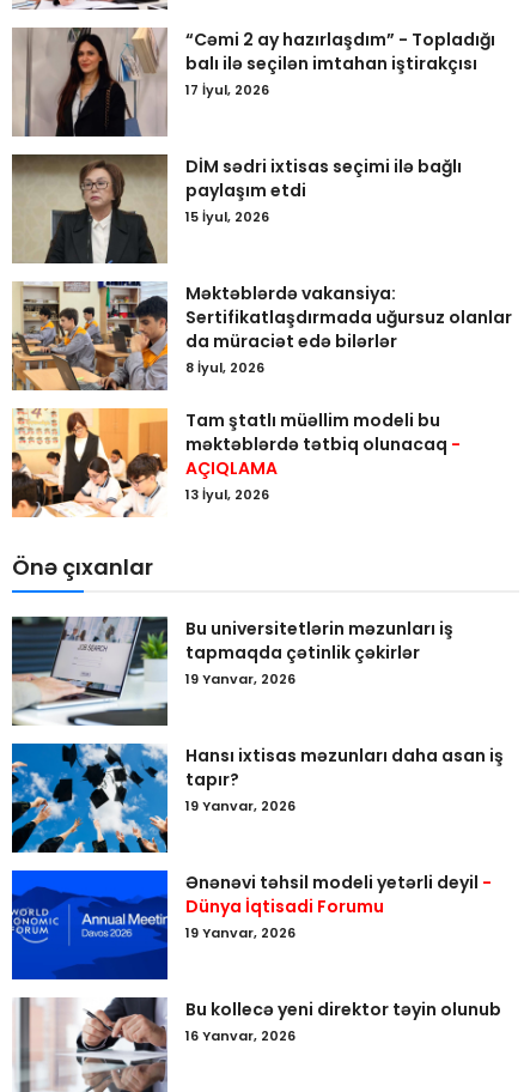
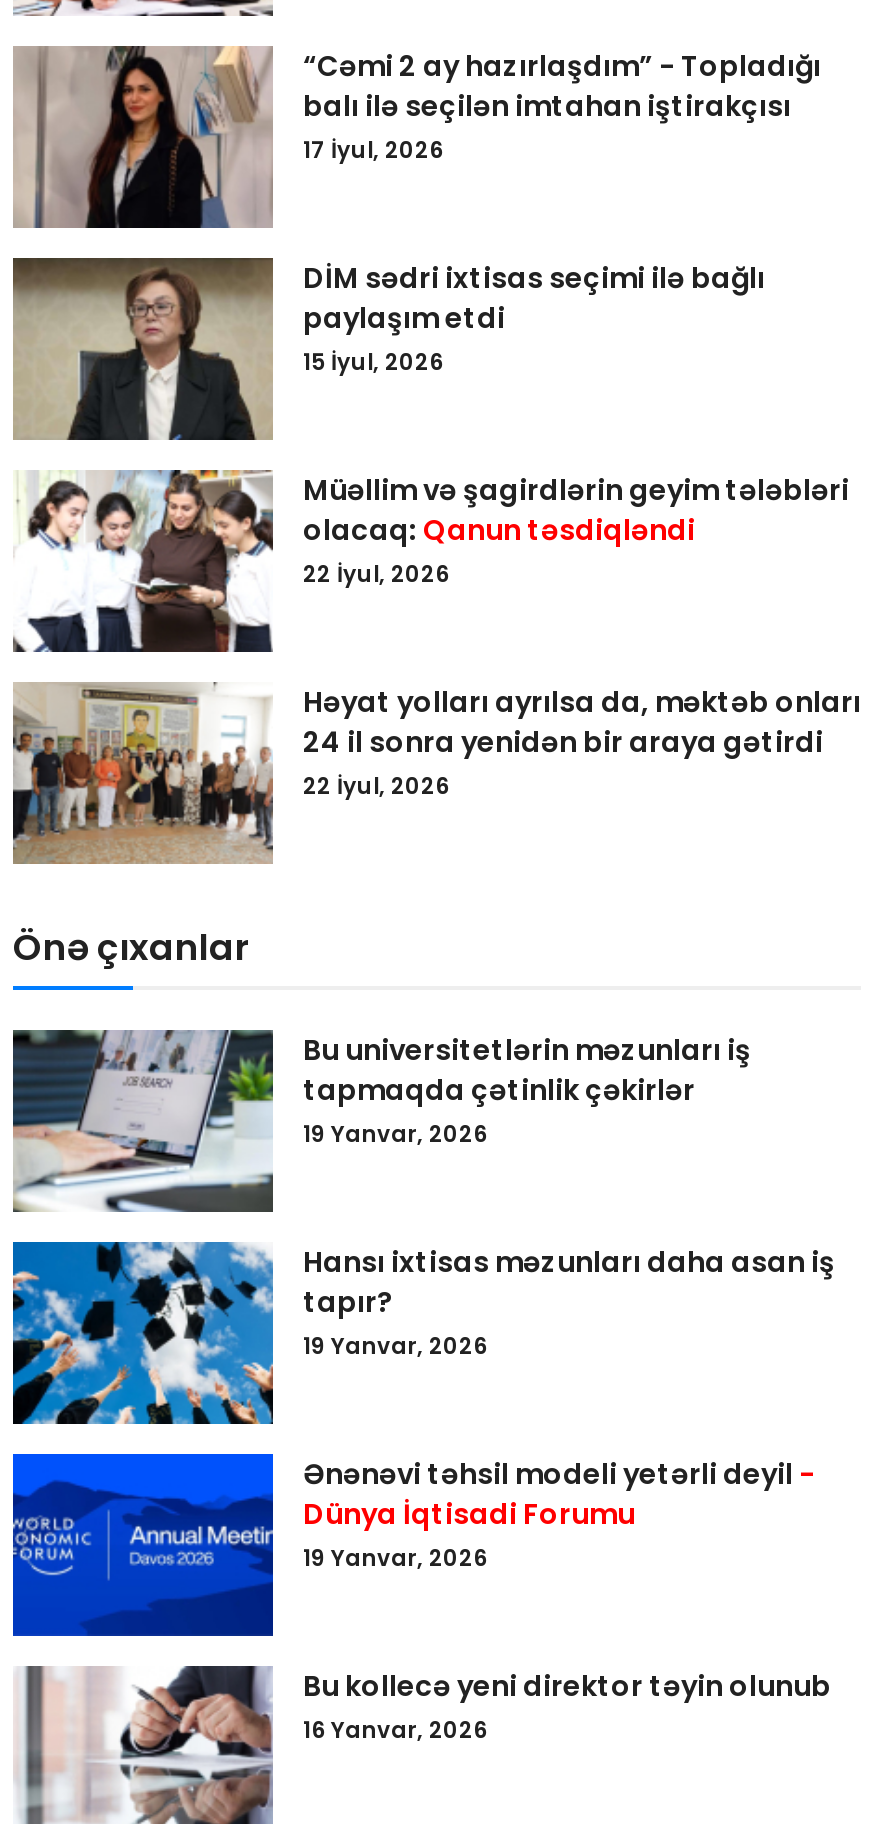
[11,280,512,392] [image] | Məktəblərdə vakansiya: | Sertifikatlaşdırmada uğursuz olanlar | da müraciət edə bilərlər | 8 İyul, 2026 -> [13,468,849,654] [image] | Müəllim və şagirdlərin geyim tələbləri | olacaq: Qanun təsdiqləndi | 22 İyul, 2026
[12,407,461,517] [image] | Tam ştatlı müəllim modeli bu | məktəblərdə tətbiq olunacaq - | AÇIQLAMA | 13 İyul, 2026 -> [11,682,861,866] [image] | Həyat yolları ayrılsa da, məktəb onları | 24 il sonra yenidən bir araya gətirdi | 22 İyul, 2026

